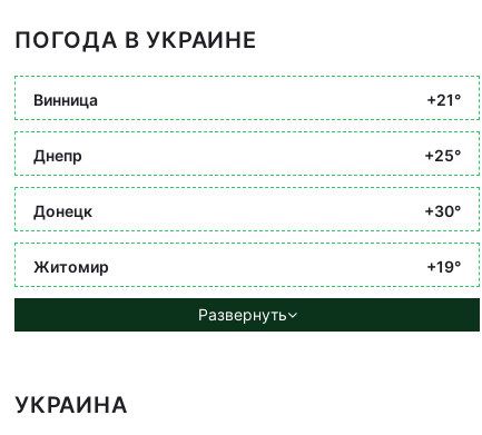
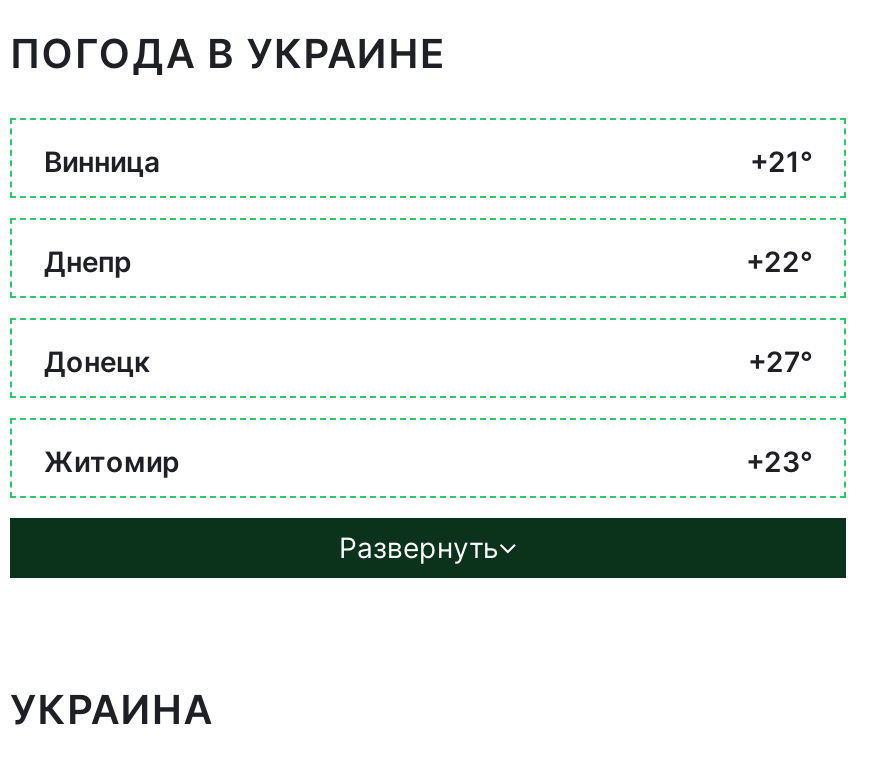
[424,145,461,164] +25° -> [746,243,812,277] +22°
[424,201,461,220] +30° -> [748,343,812,377] +27°
[426,256,461,275] +19° -> [746,443,812,477] +23°

